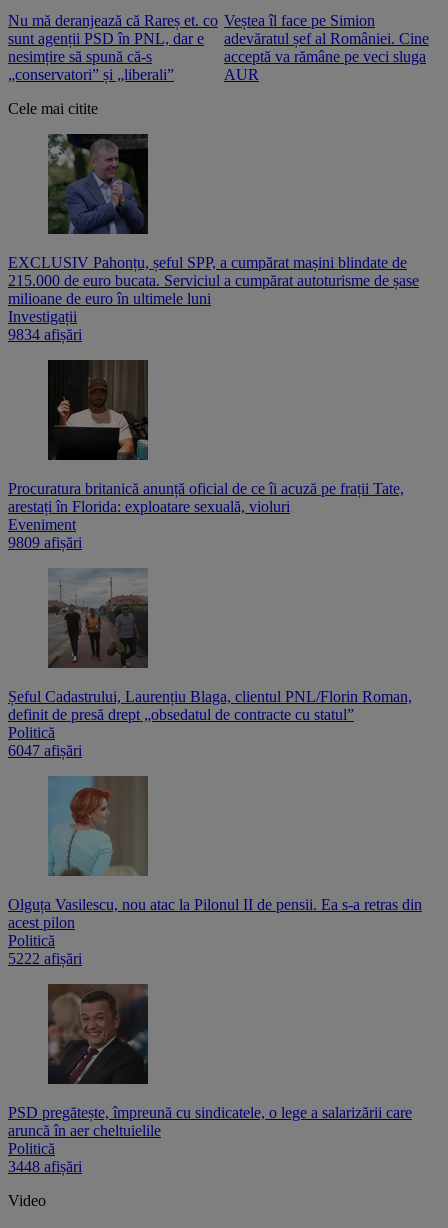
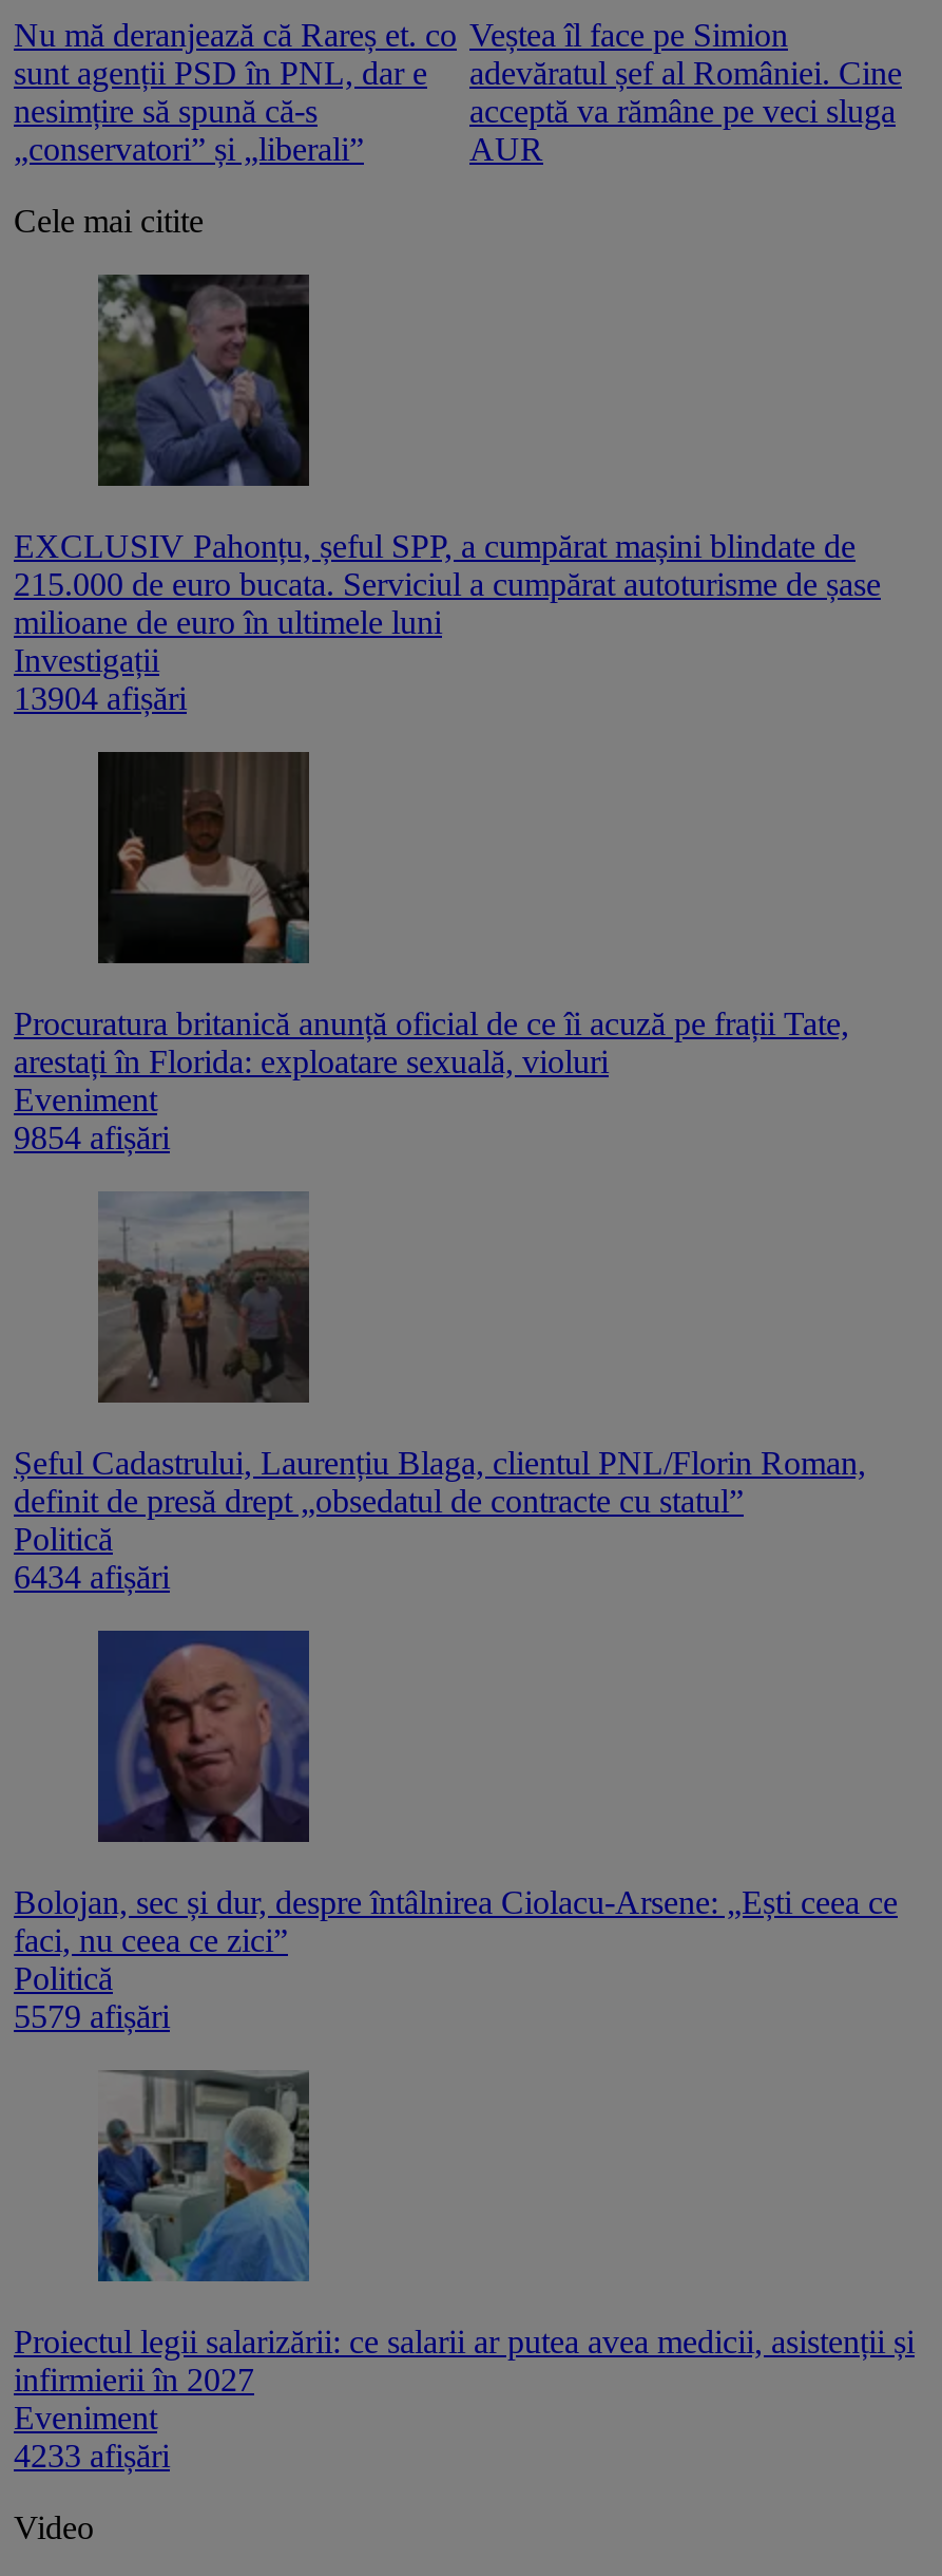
[8,326,82,343] 9834 afișări -> [14,681,187,717] 13904 afișări
[8,534,82,551] 9809 afișări -> [14,1120,170,1156] 9854 afișări
[8,742,82,759] 6047 afișări -> [14,1560,170,1595] 6434 afișări
[8,775,422,931] [image] | Olguța Vasilescu, nou atac la Pilonul II de pensii. Ea s-a retras din | acest pilon -> [14,1629,898,1959] [image] | Bolojan, sec și dur, despre întâlnirea Ciolacu-Arsene: „Ești ceea ce | faci, nu ceea ce zici”
[8,950,82,967] 5222 afișări -> [14,1999,170,2035] 5579 afișări
[8,983,412,1175] [image] | PSD pregătește, împreună cu sindicatele, o lege a salarizării care | aruncă în aer cheltuielile | Politică | 3448 afișări -> [14,2070,915,2474] [image] | Proiectul legii salarizării: ce salarii ar putea avea medicii, asistenții și | infirmierii în 2027 | Eveniment | 4233 afișări

